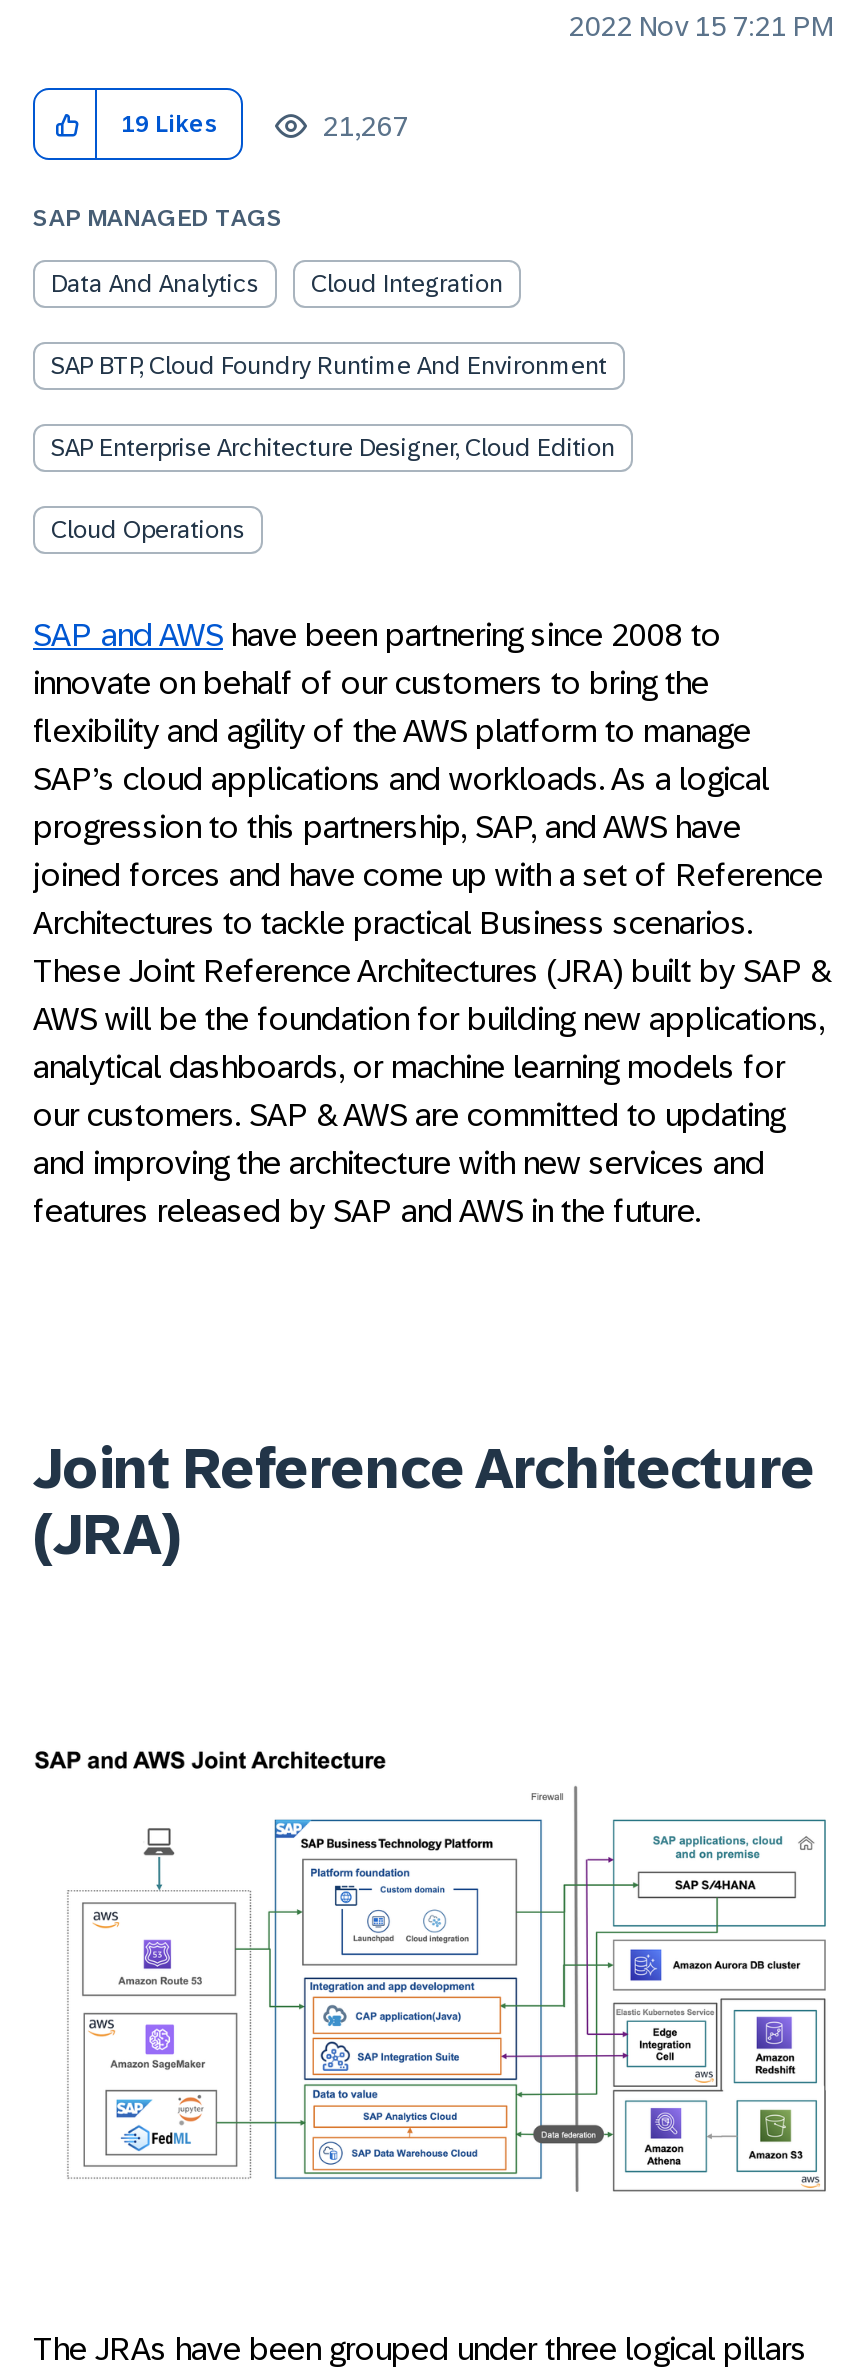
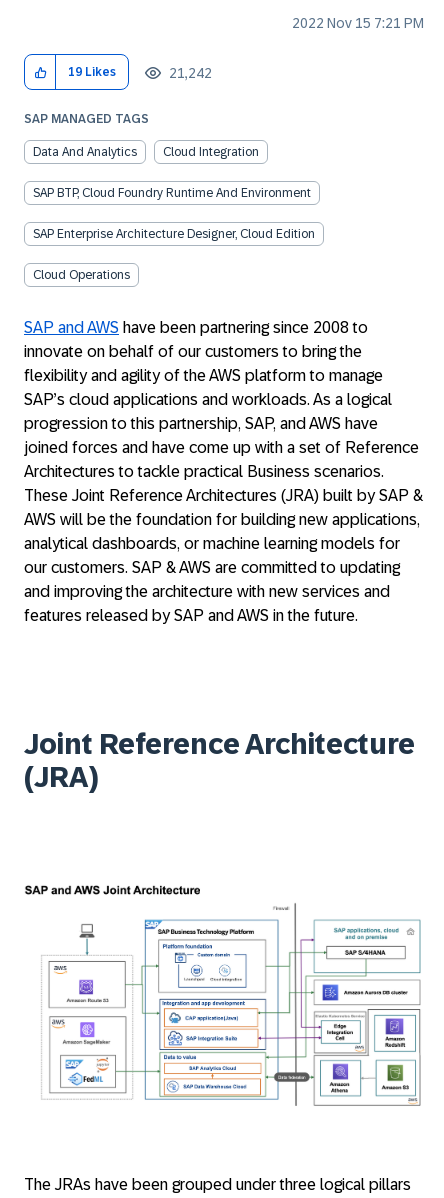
[323,110,409,142] 21,267 -> [169,65,212,81] 21,242

